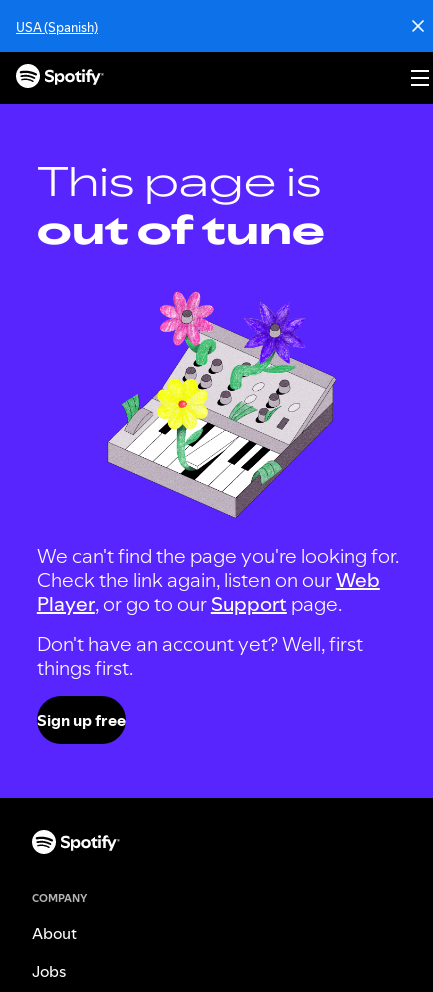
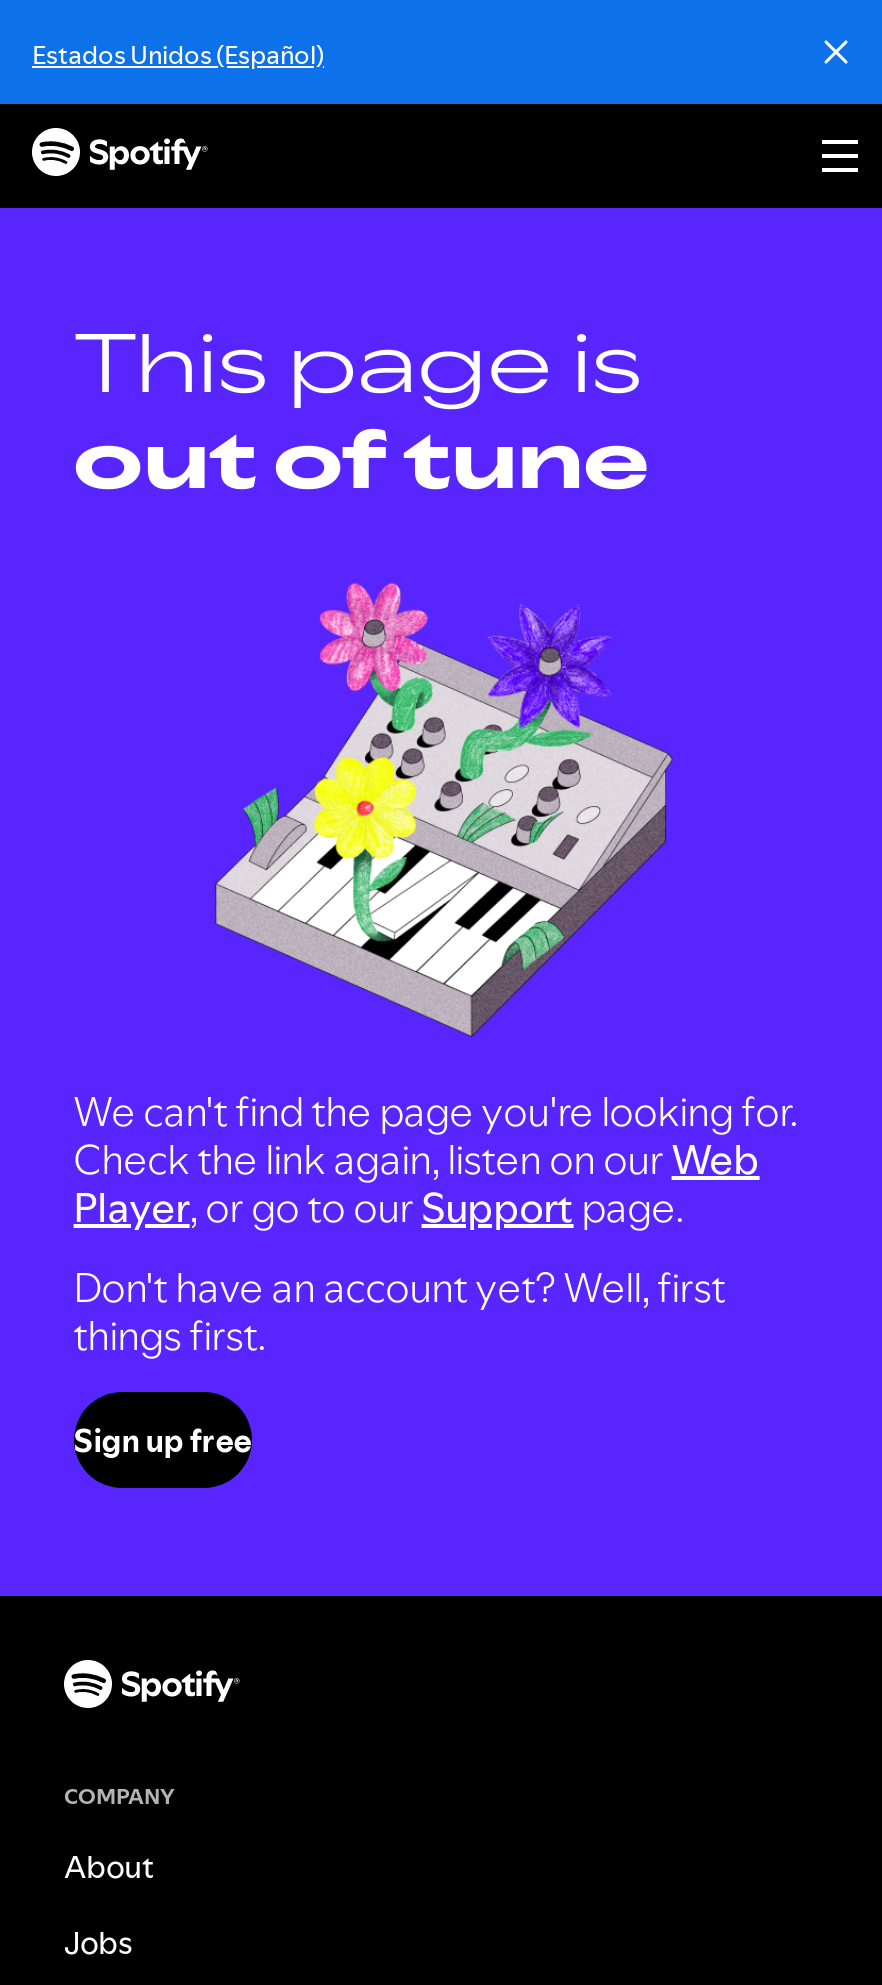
[16,18,98,36] USA (Spanish) -> [32,36,324,72] Estados Unidos (Español)

